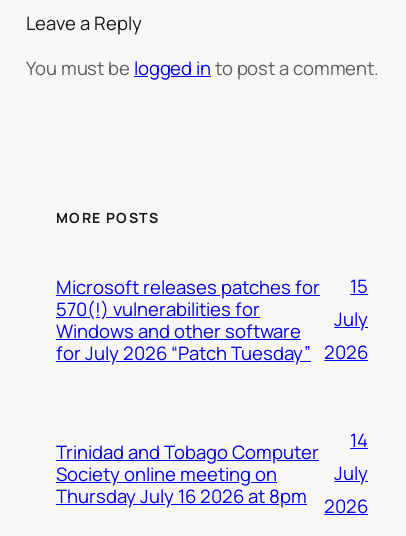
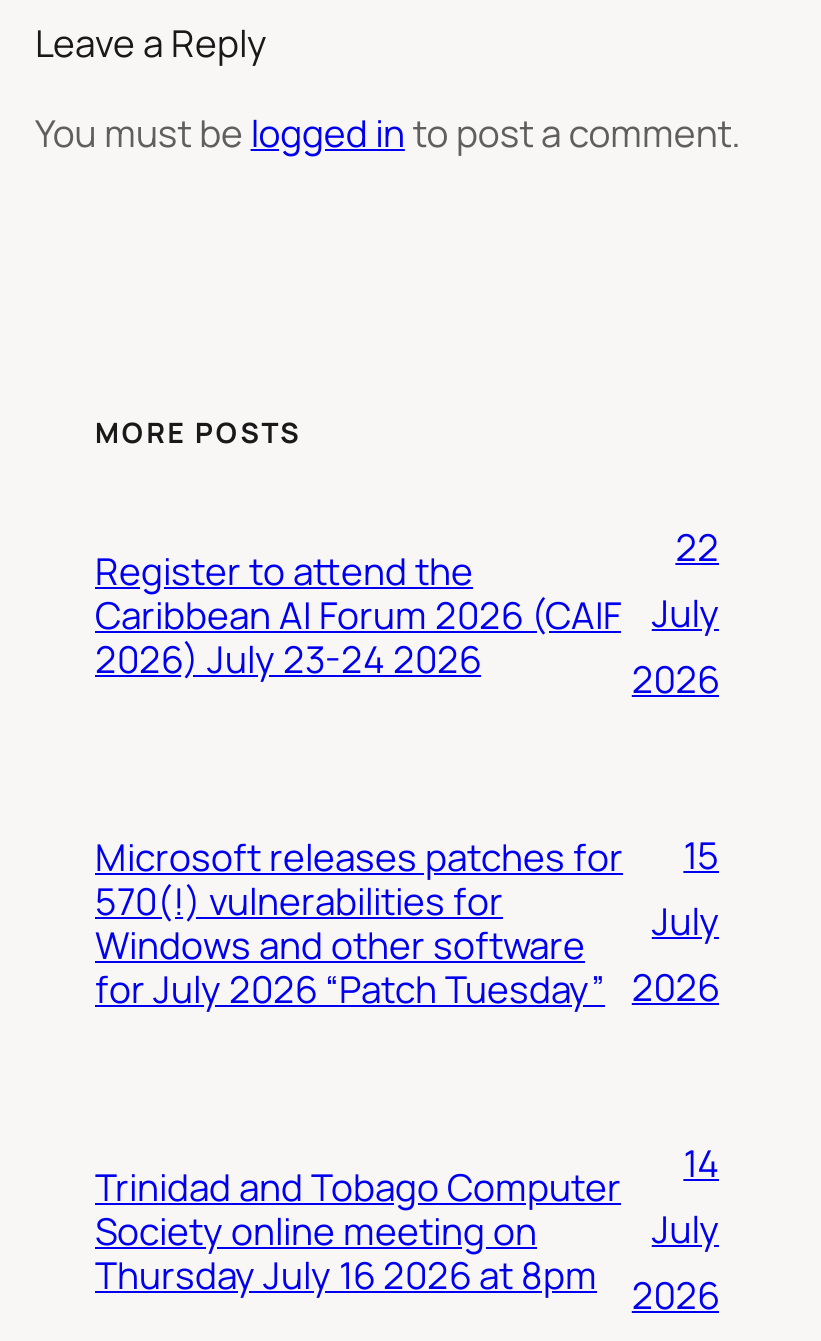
none -> [95,545,621,685] Register to attend the | Caribbean AI Forum 2026 (CAIF | 2026) July 23-24 2026
none -> [632,522,719,706] 22 | July | 2026

